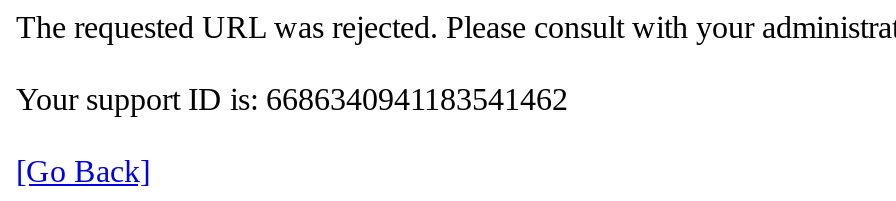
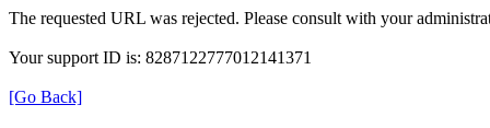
[16,82,568,116] Your support ID is: 6686340941183541462 -> [9,48,312,67] Your support ID is: 8287122777012141371

